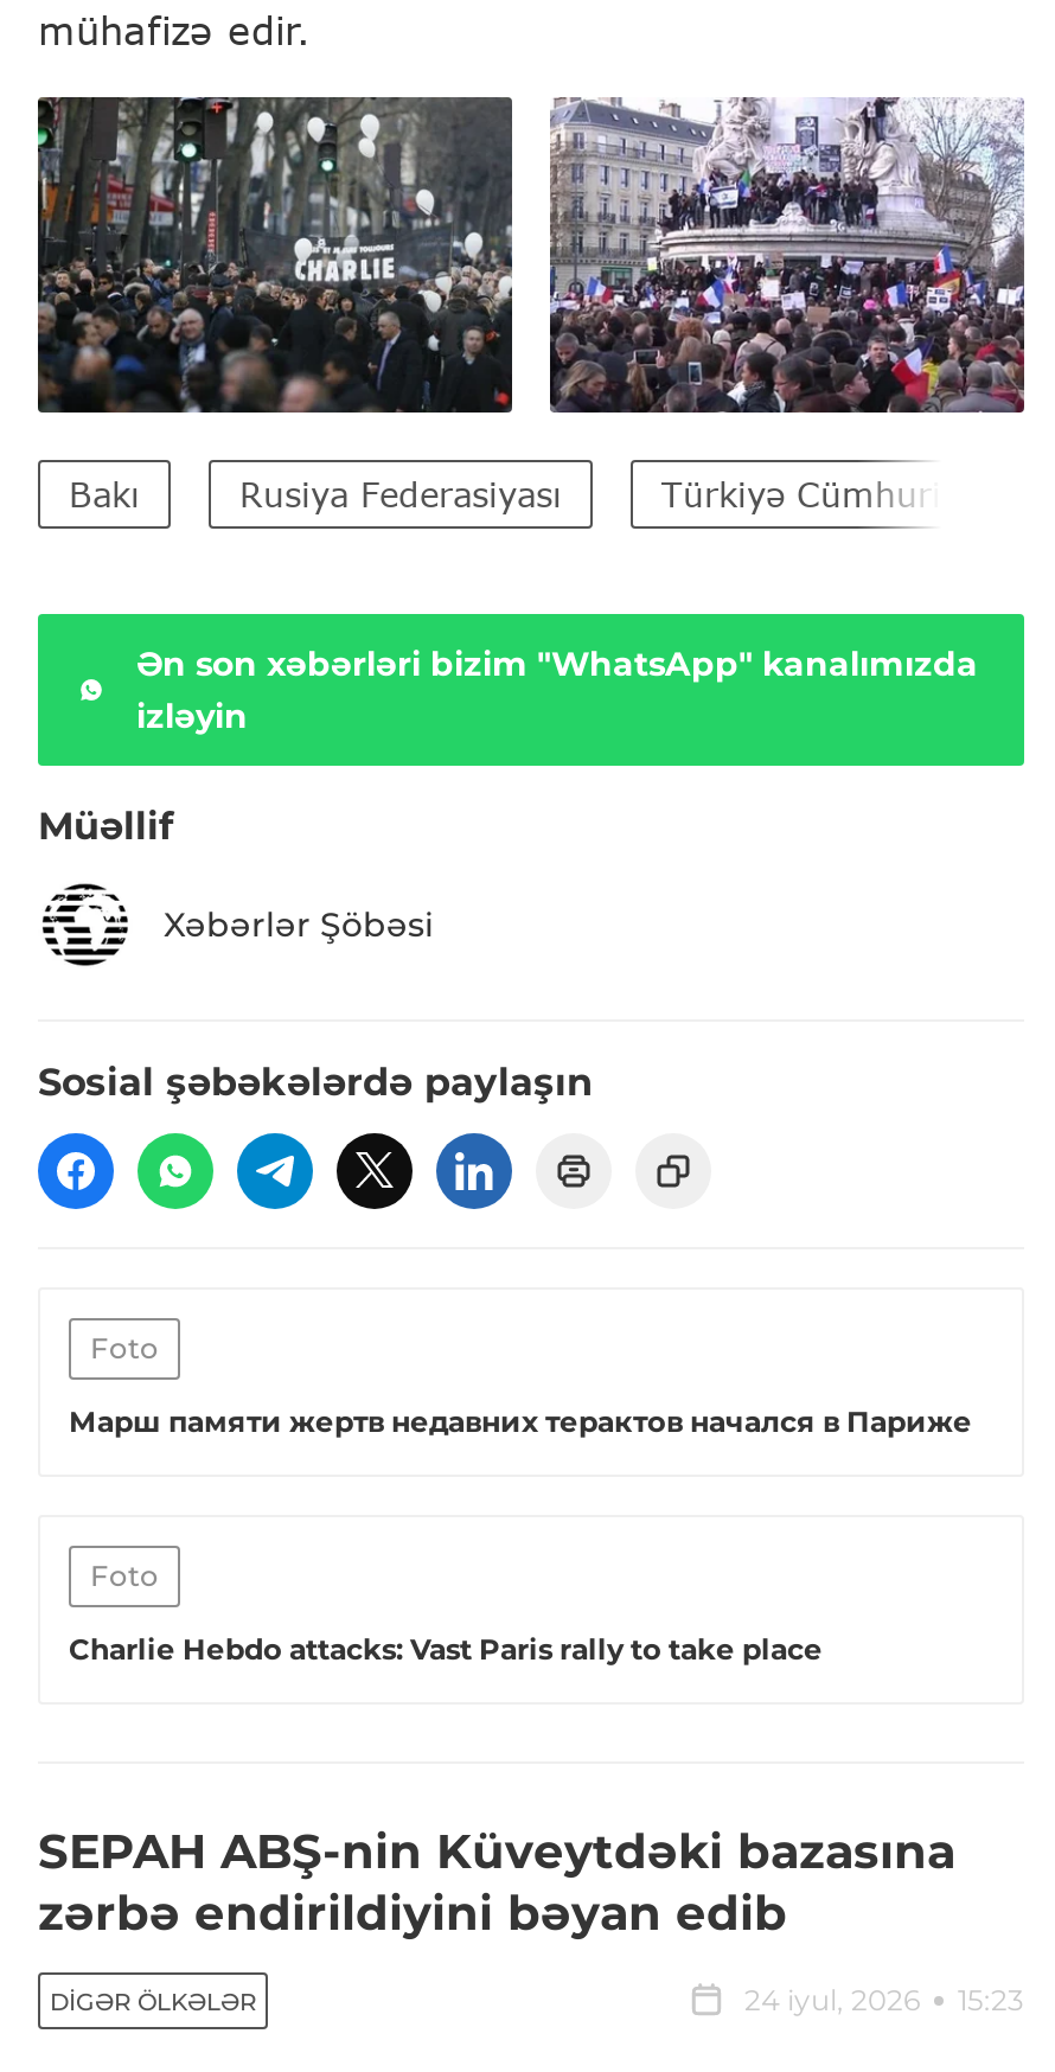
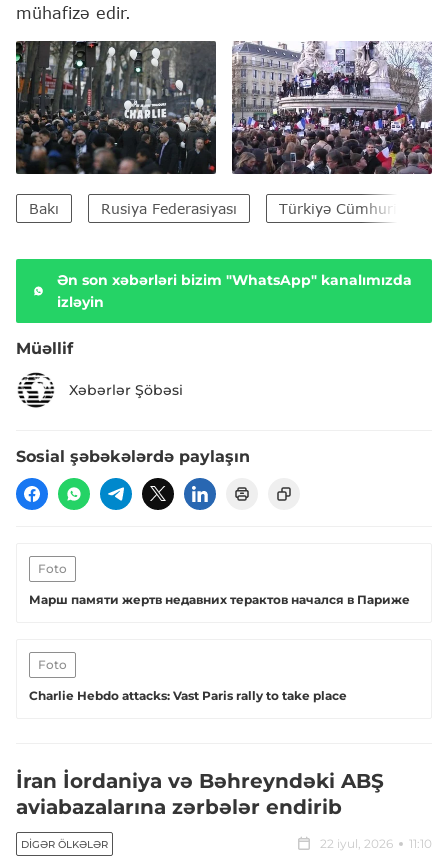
[38,1824,955,1943] SEPAH ABŞ-nin Küveytdəki bazasına | zərbə endirildiyini bəyan edib -> [16,769,384,819] İran İordaniya və Bəhreyndəki ABŞ | aviabazalarına zərbələr endirib
[744,1983,1024,2018] 24 iyul, 2026 | 15:23 -> [320,836,432,851] 22 iyul, 2026 | 11:10

